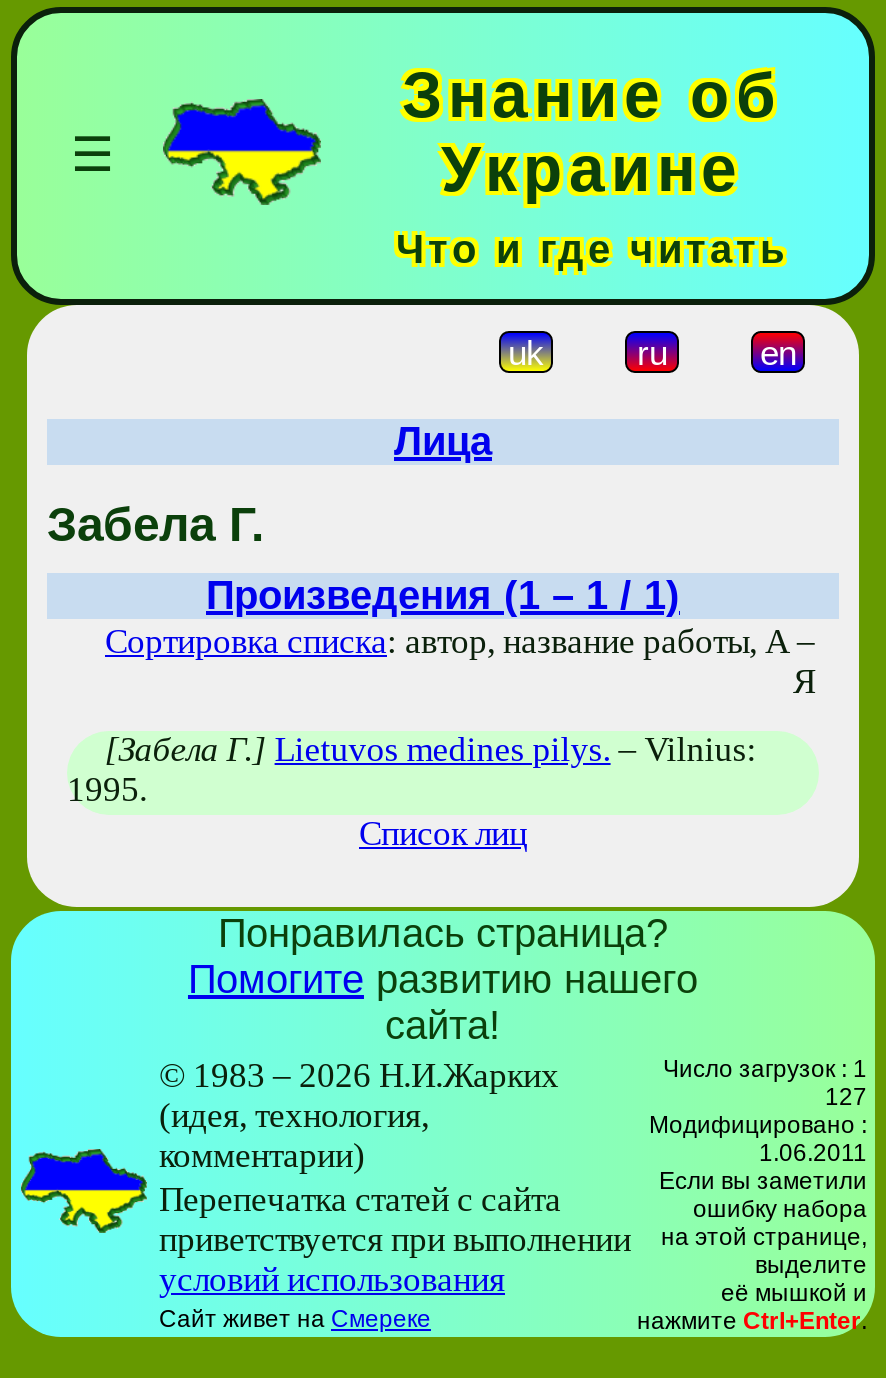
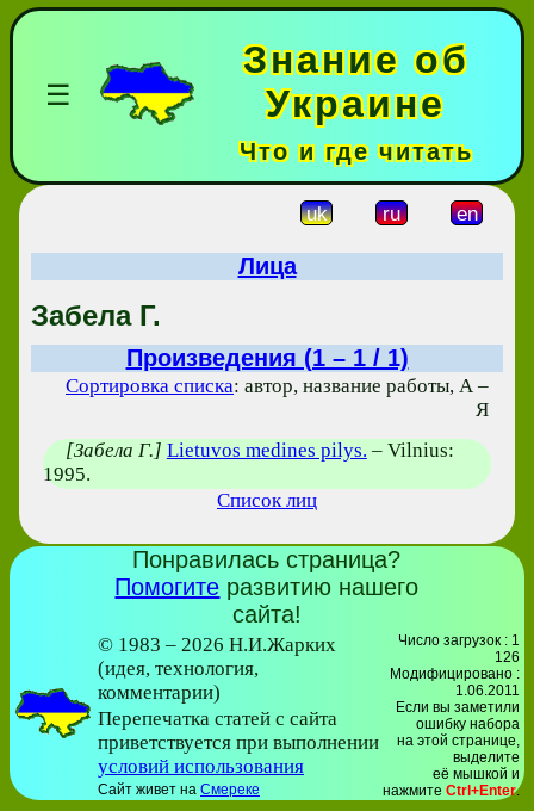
[825,1083,867,1111] 127 -> [495,649,520,665] 126

